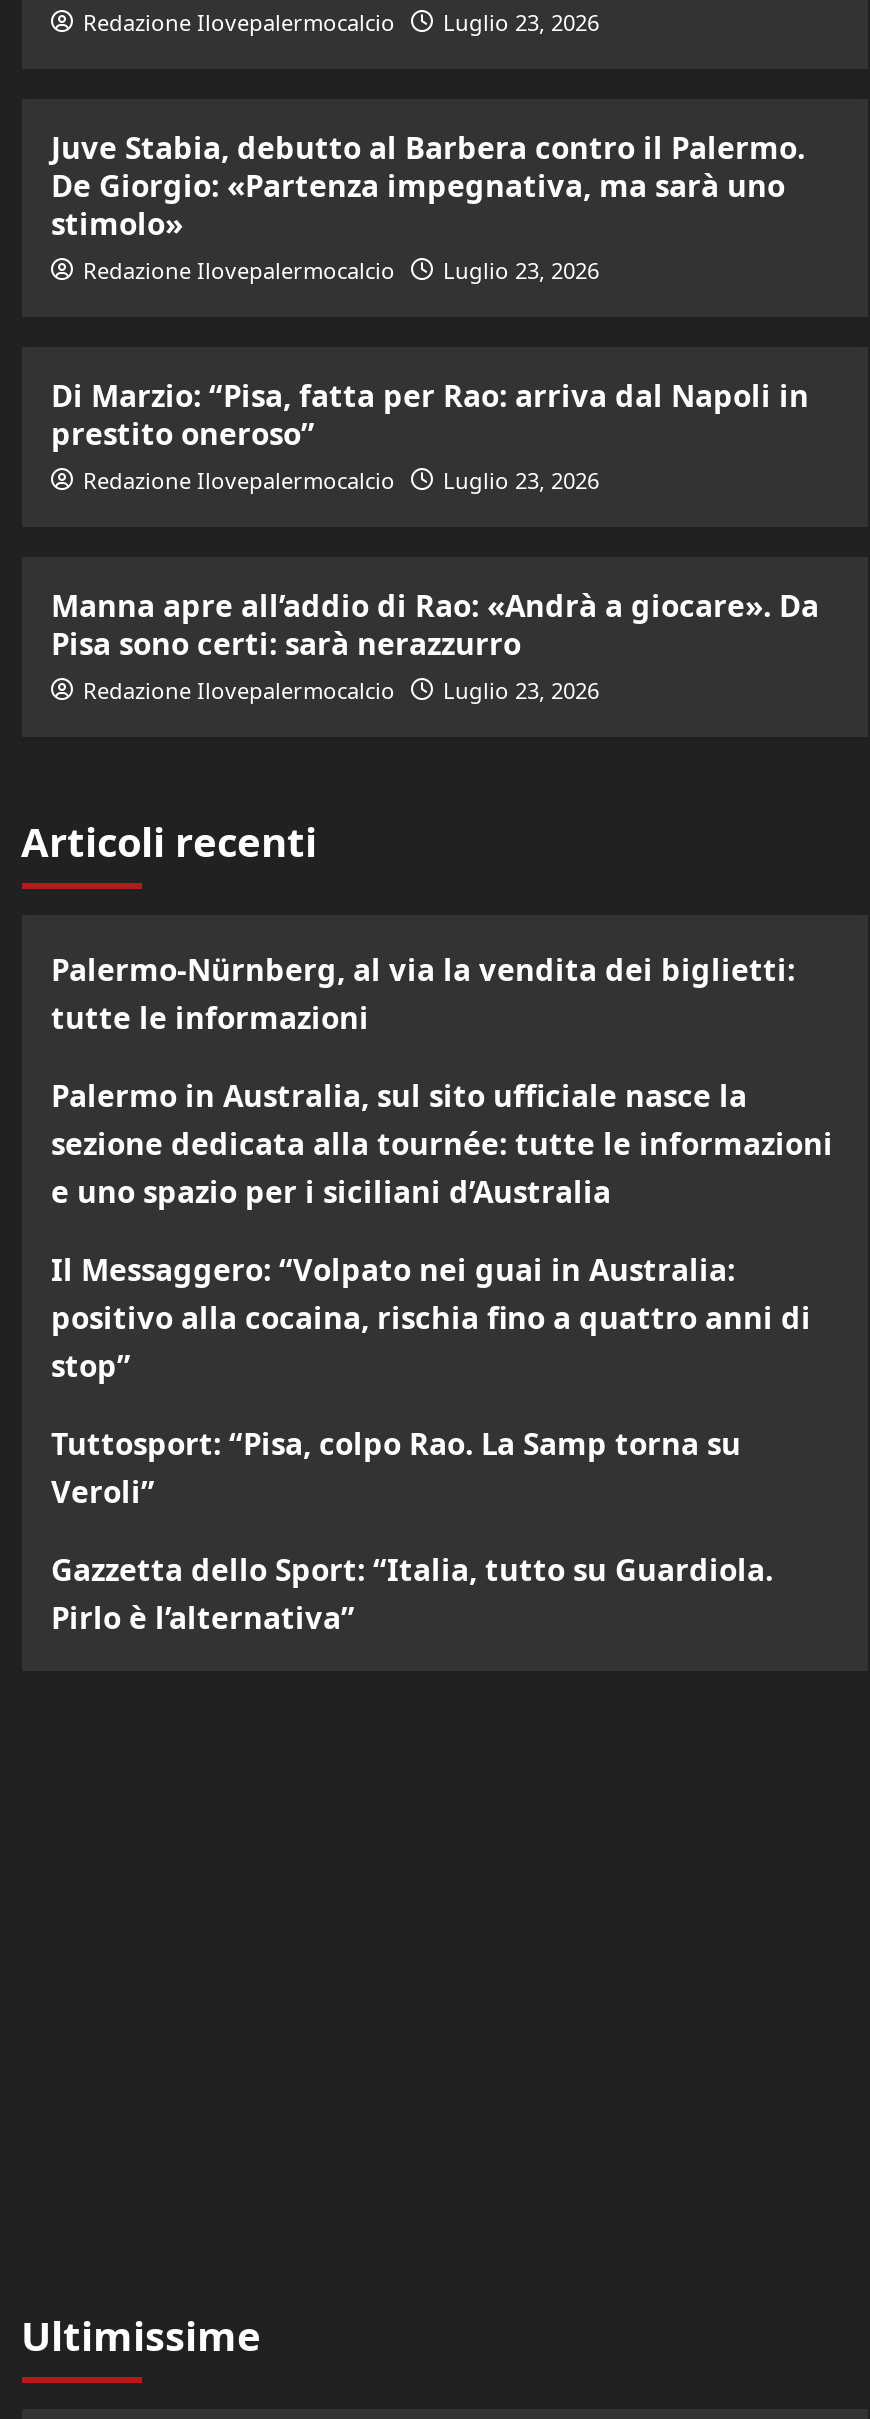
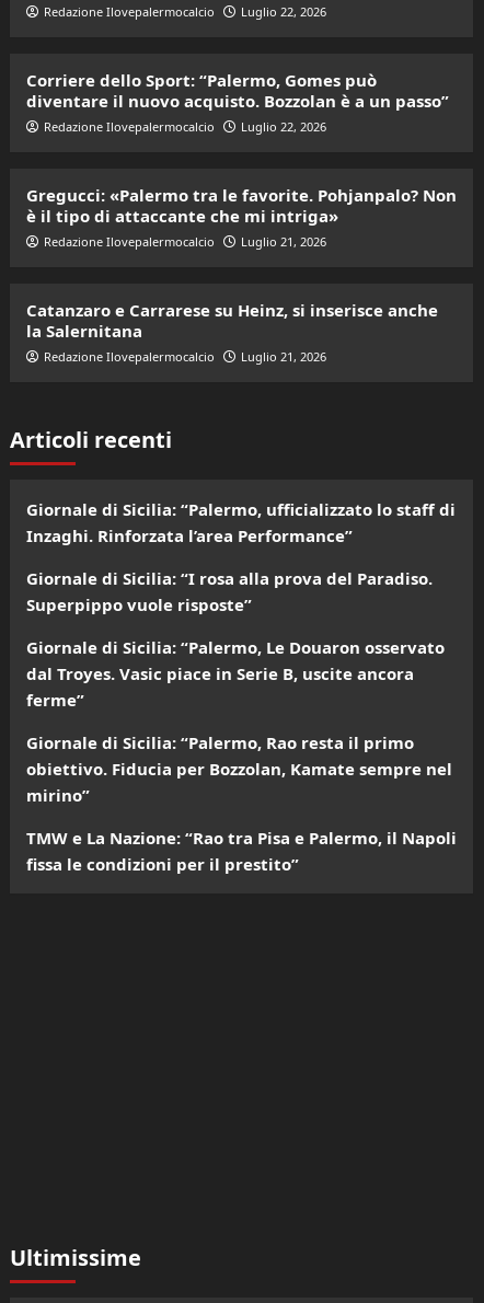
[83,6,599,36] Redazione Ilovepalermocalcio Luglio 23, 2026 -> [43,4,326,20] Redazione Ilovepalermocalcio Luglio 22, 2026
[51,126,805,242] Juve Stabia, debutto al Barbera contro il Palermo. | De Giorgio: «Partenza impegnativa, ma sarà uno | stimolo» -> [26,69,448,112] Corriere dello Sport: “Palermo, Gomes può | diventare il nuovo acquisto. Bozzolan è a un passo”
[83,254,599,284] Redazione Ilovepalermocalcio Luglio 23, 2026 -> [43,118,326,135] Redazione Ilovepalermocalcio Luglio 22, 2026
[51,374,809,452] Di Marzio: “Pisa, fatta per Rao: arriva dal Napoli in | prestito oneroso” -> [26,184,456,227] Gregucci: «Palermo tra le favorite. Pohjanpalo? Non | è il tipo di attaccante che mi intriga»
[83,464,599,494] Redazione Ilovepalermocalcio Luglio 23, 2026 -> [43,233,326,250] Redazione Ilovepalermocalcio Luglio 21, 2026
[51,584,819,662] Manna apre all’addio di Rao: «Andrà a giocare». Da | Pisa sono certi: sarà nerazzurro -> [26,299,437,342] Catanzaro e Carrarese su Heinz, si inserisce anche | la Salernitana
[83,674,599,704] Redazione Ilovepalermocalcio Luglio 23, 2026 -> [43,348,326,365] Redazione Ilovepalermocalcio Luglio 21, 2026
[51,948,795,1036] Palermo-Nürnberg, al via la vendita dei biglietti: | tutte le informazioni -> [26,498,455,547] Giornale di Sicilia: “Palermo, ufficializzato lo staff di | Inzaghi. Rinforzata l’area Performance”
[51,1074,833,1210] Palermo in Australia, sul sito ufficiale nasce la | sezione dedicata alla tournée: tutte le informazioni | e uno spazio per i siciliani d’Australia -> [26,567,432,616] Giornale di Sicilia: “I rosa alla prova del Paradiso. | Superpippo vuole risposte”
[51,1248,811,1384] Il Messaggero: “Volpato nei guai in Australia: | positivo alla cocaina, rischia fino a quattro anni di | stop” -> [26,636,444,711] Giornale di Sicilia: “Palermo, Le Douaron osservato | dal Troyes. Vasic piace in Serie B, uscite ancora | ferme”
[51,1422,741,1510] Tuttosport: “Pisa, colpo Rao. La Samp torna su | Veroli” -> [26,732,452,806] Giornale di Sicilia: “Palermo, Rao resta il primo | obiettivo. Fiducia per Bozzolan, Kamate sempre nel | mirino”
[51,1548,773,1636] Gazzetta dello Sport: “Italia, tutto su Guardiola. | Pirlo è l’alternativa” -> [26,827,456,875] TMW e La Nazione: “Rao tra Pisa e Palermo, il Napoli | fissa le condizioni per il prestito”

